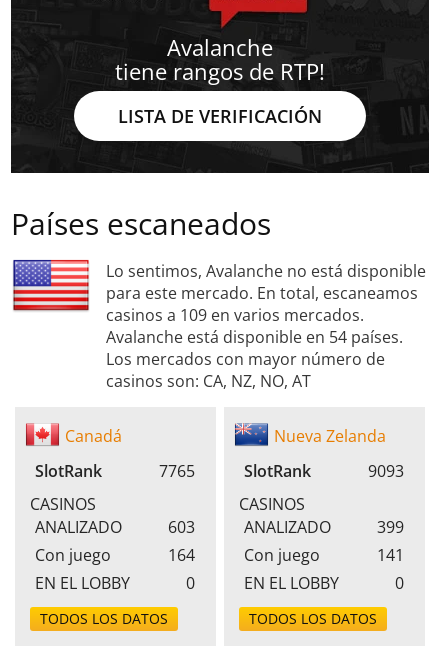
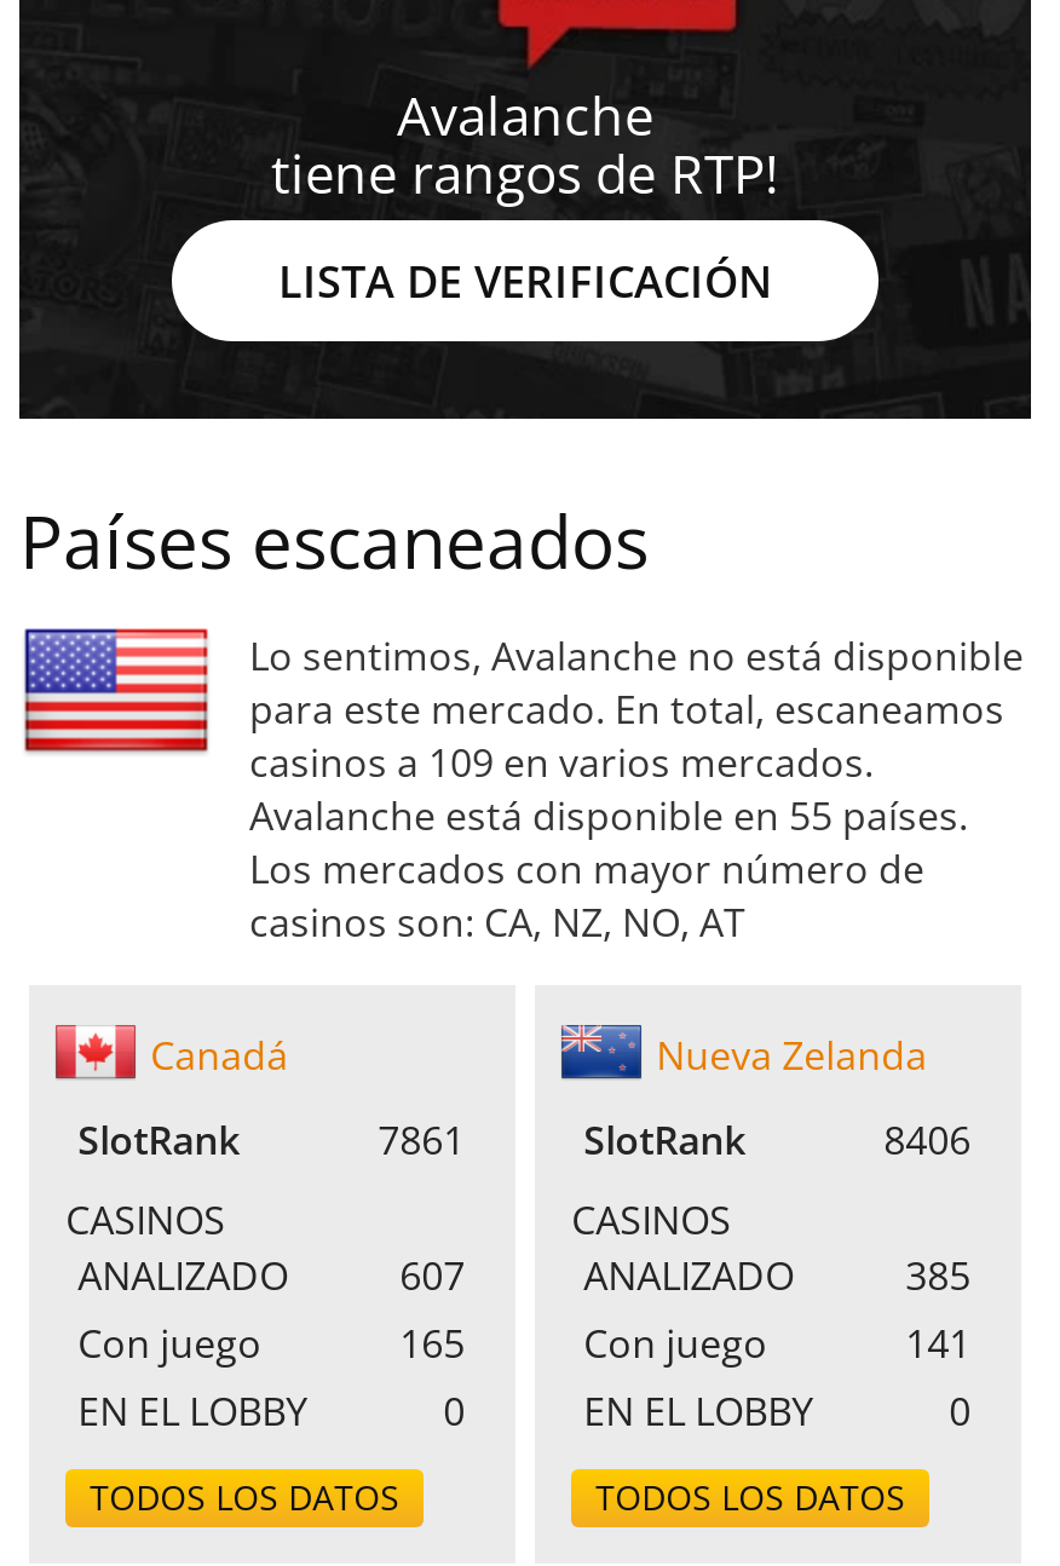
[106,326,403,348] Avalanche está disponible en 54 países. -> [249,789,968,843] Avalanche está disponible en 55 países.
[159,460,195,482] 7765 -> [378,1114,465,1167] 7861
[368,460,404,482] 9093 -> [884,1114,971,1167] 8406
[168,516,195,538] 603 -> [400,1249,465,1302] 607
[377,516,404,538] 399 -> [905,1249,971,1302] 385
[168,544,195,566] 164 -> [400,1317,465,1370] 165

